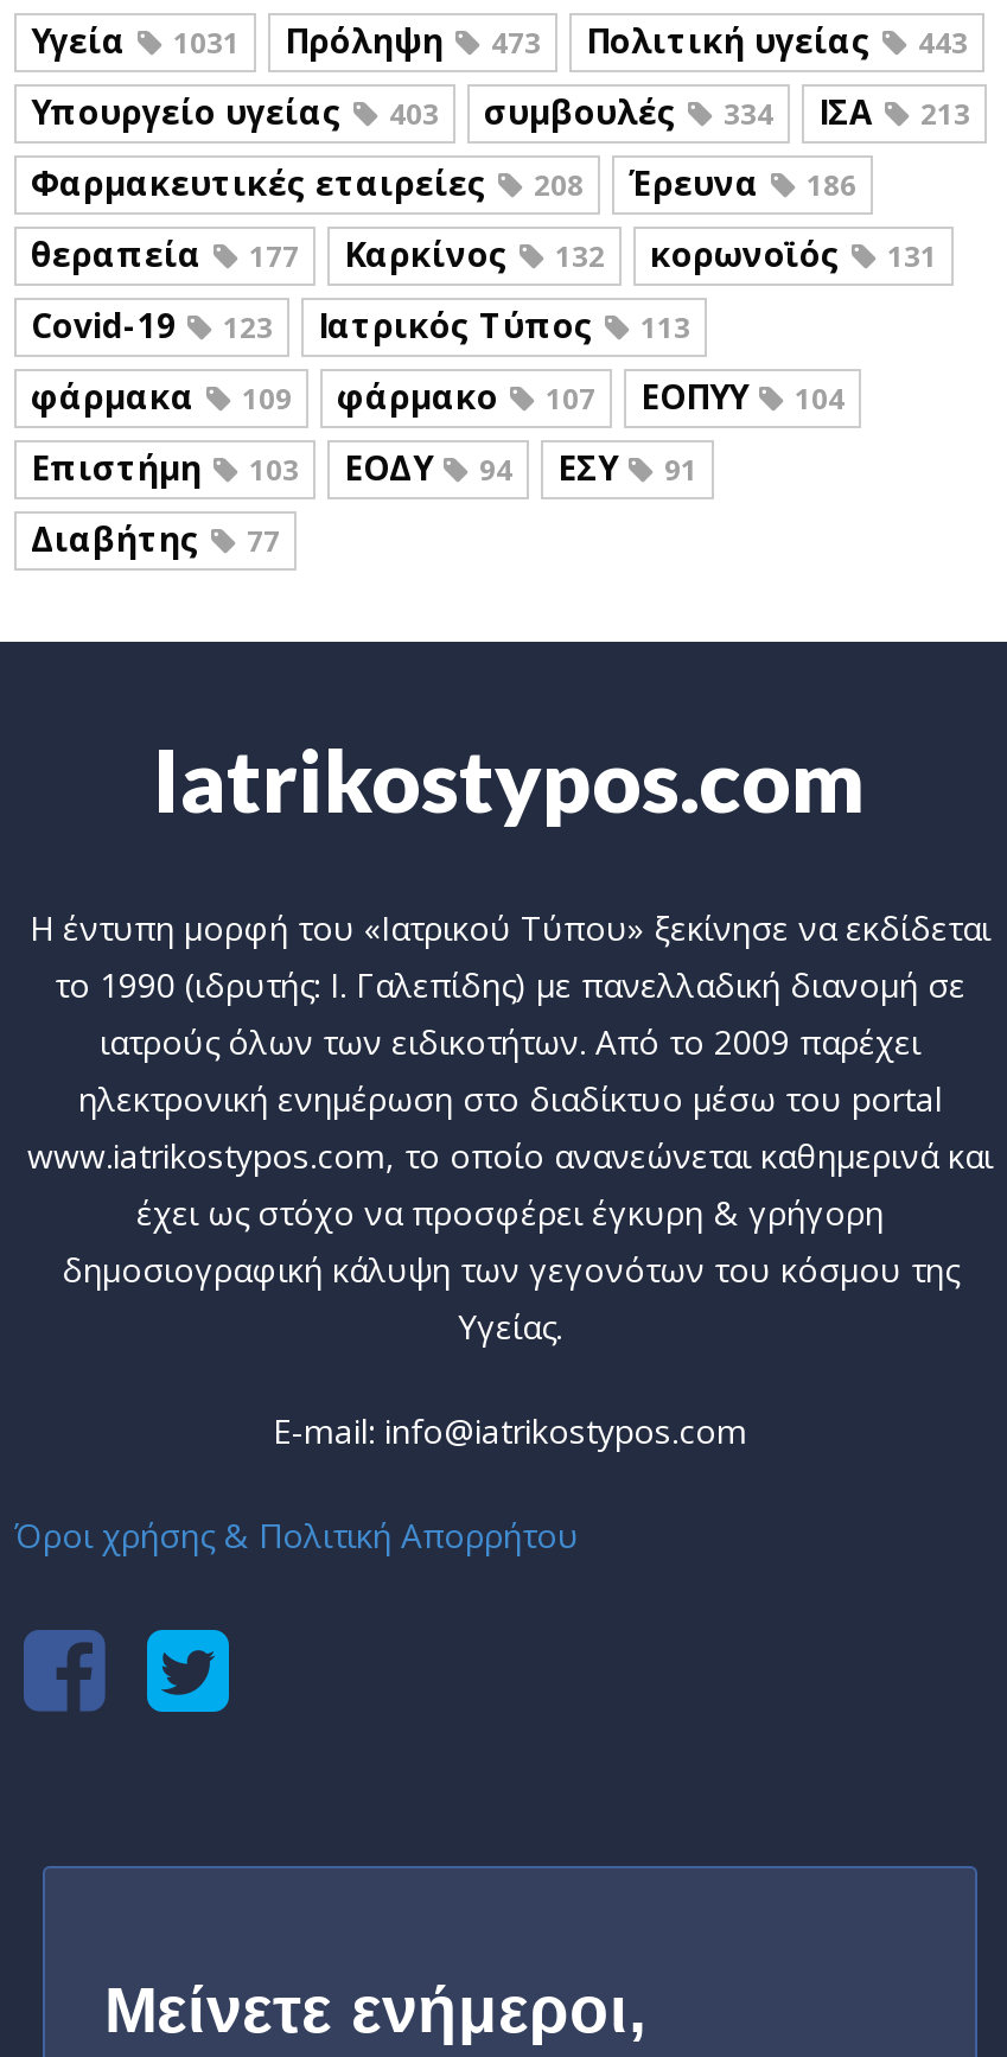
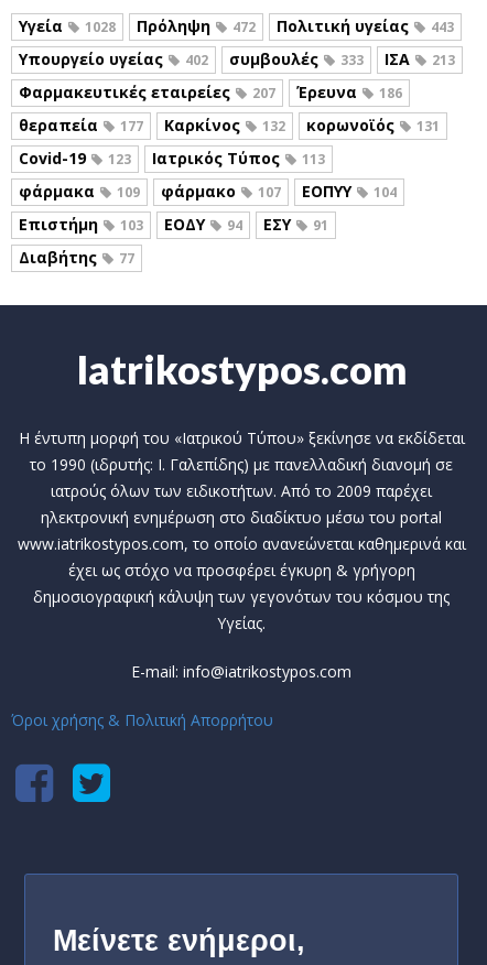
[173,23,240,63] 1031 -> [85,18,116,36] 1028
[491,23,541,63] 473 -> [232,18,256,36] 472
[389,94,439,134] 403 -> [185,51,208,69] 402
[724,94,773,134] 334 -> [340,51,364,69] 333
[31,160,856,205] Φαρμακευτικές εταιρείες 208 Έρευνα 186 -> [19,82,402,102] Φαρμακευτικές εταιρείες 207 Έρευνα 186

